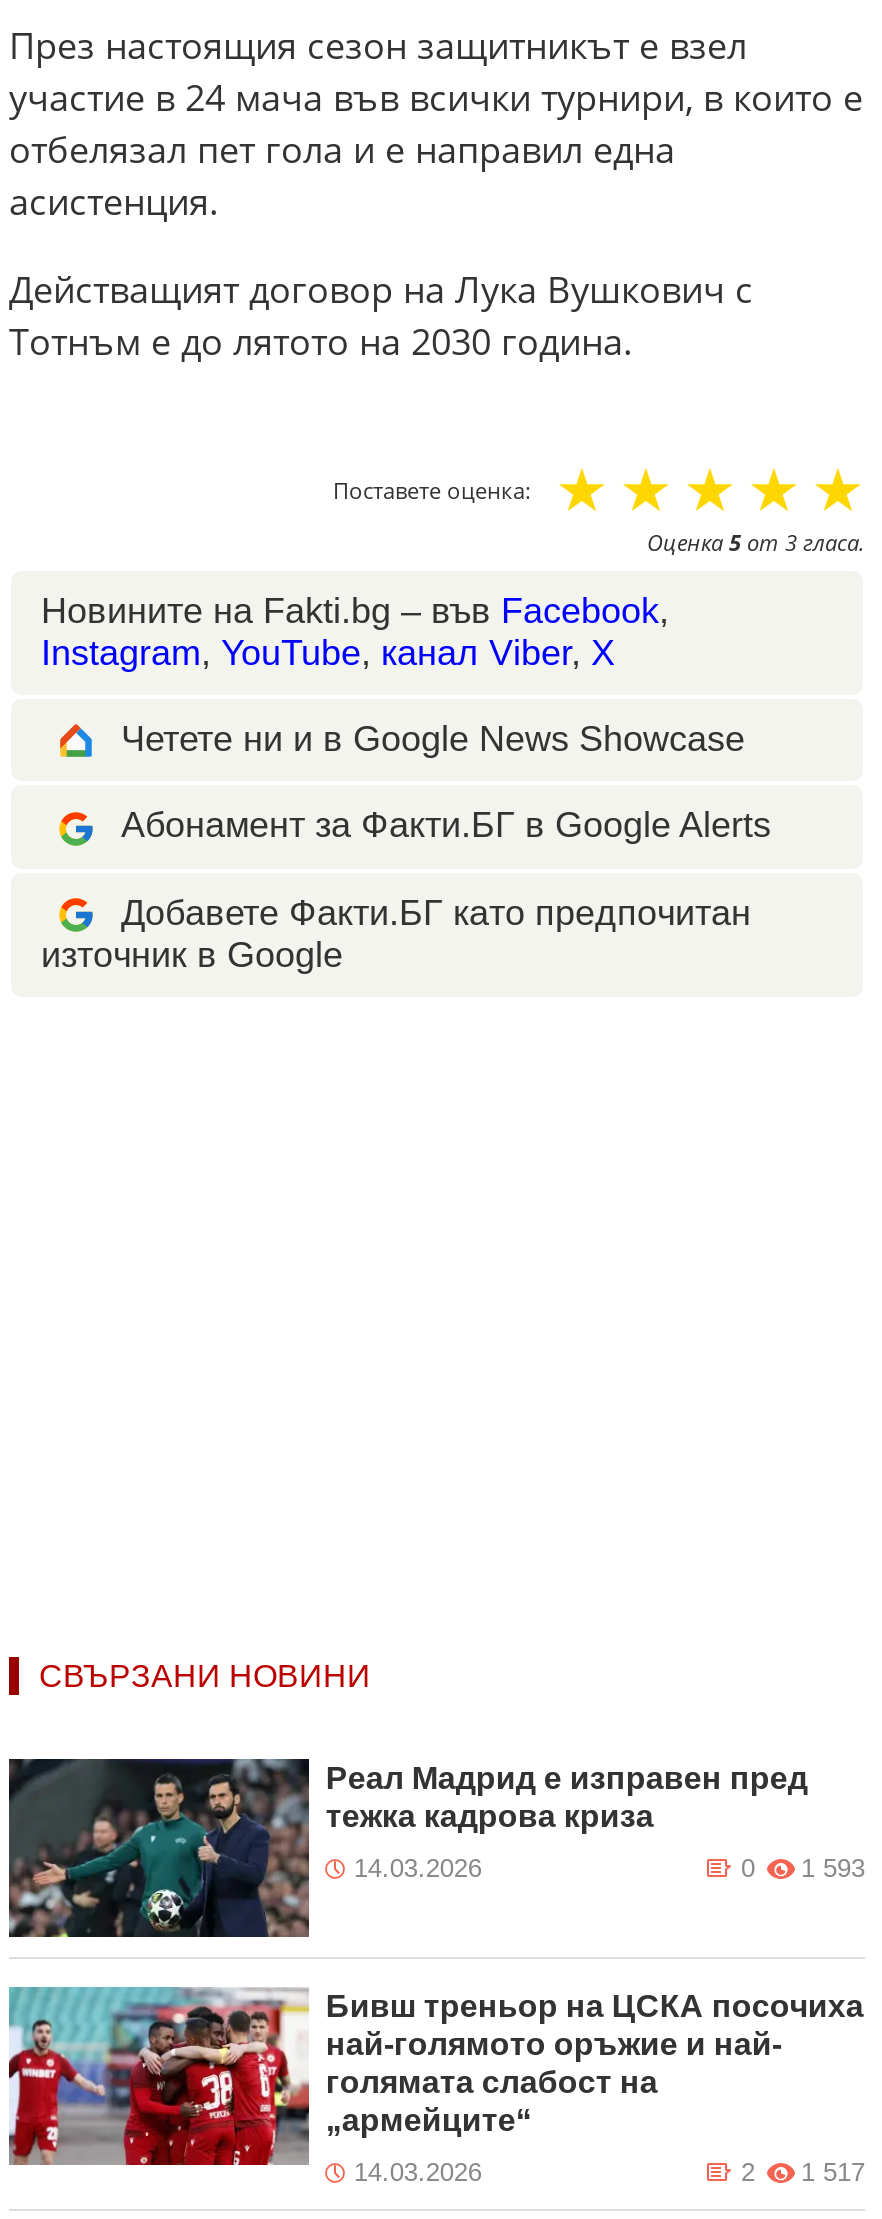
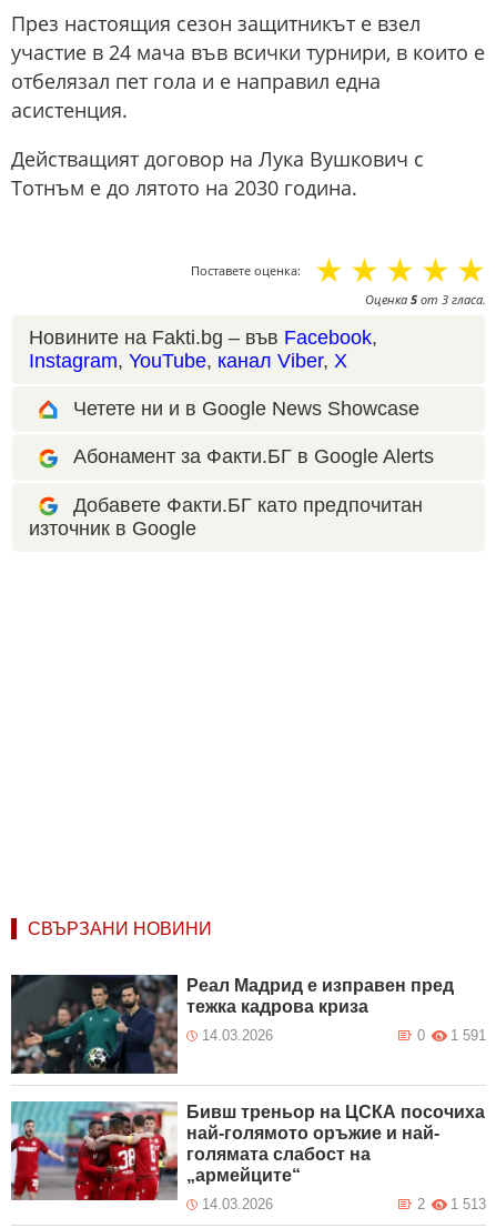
[741,1853,865,1883] 0 1 593 -> [417,1027,486,1044] 0 1 591
[741,2157,865,2187] 2 1 517 -> [417,1196,486,1212] 2 1 513

